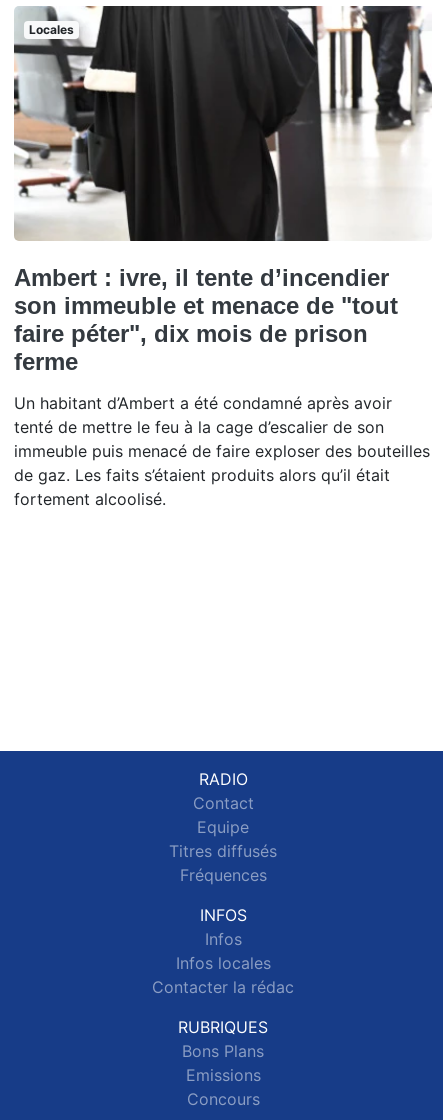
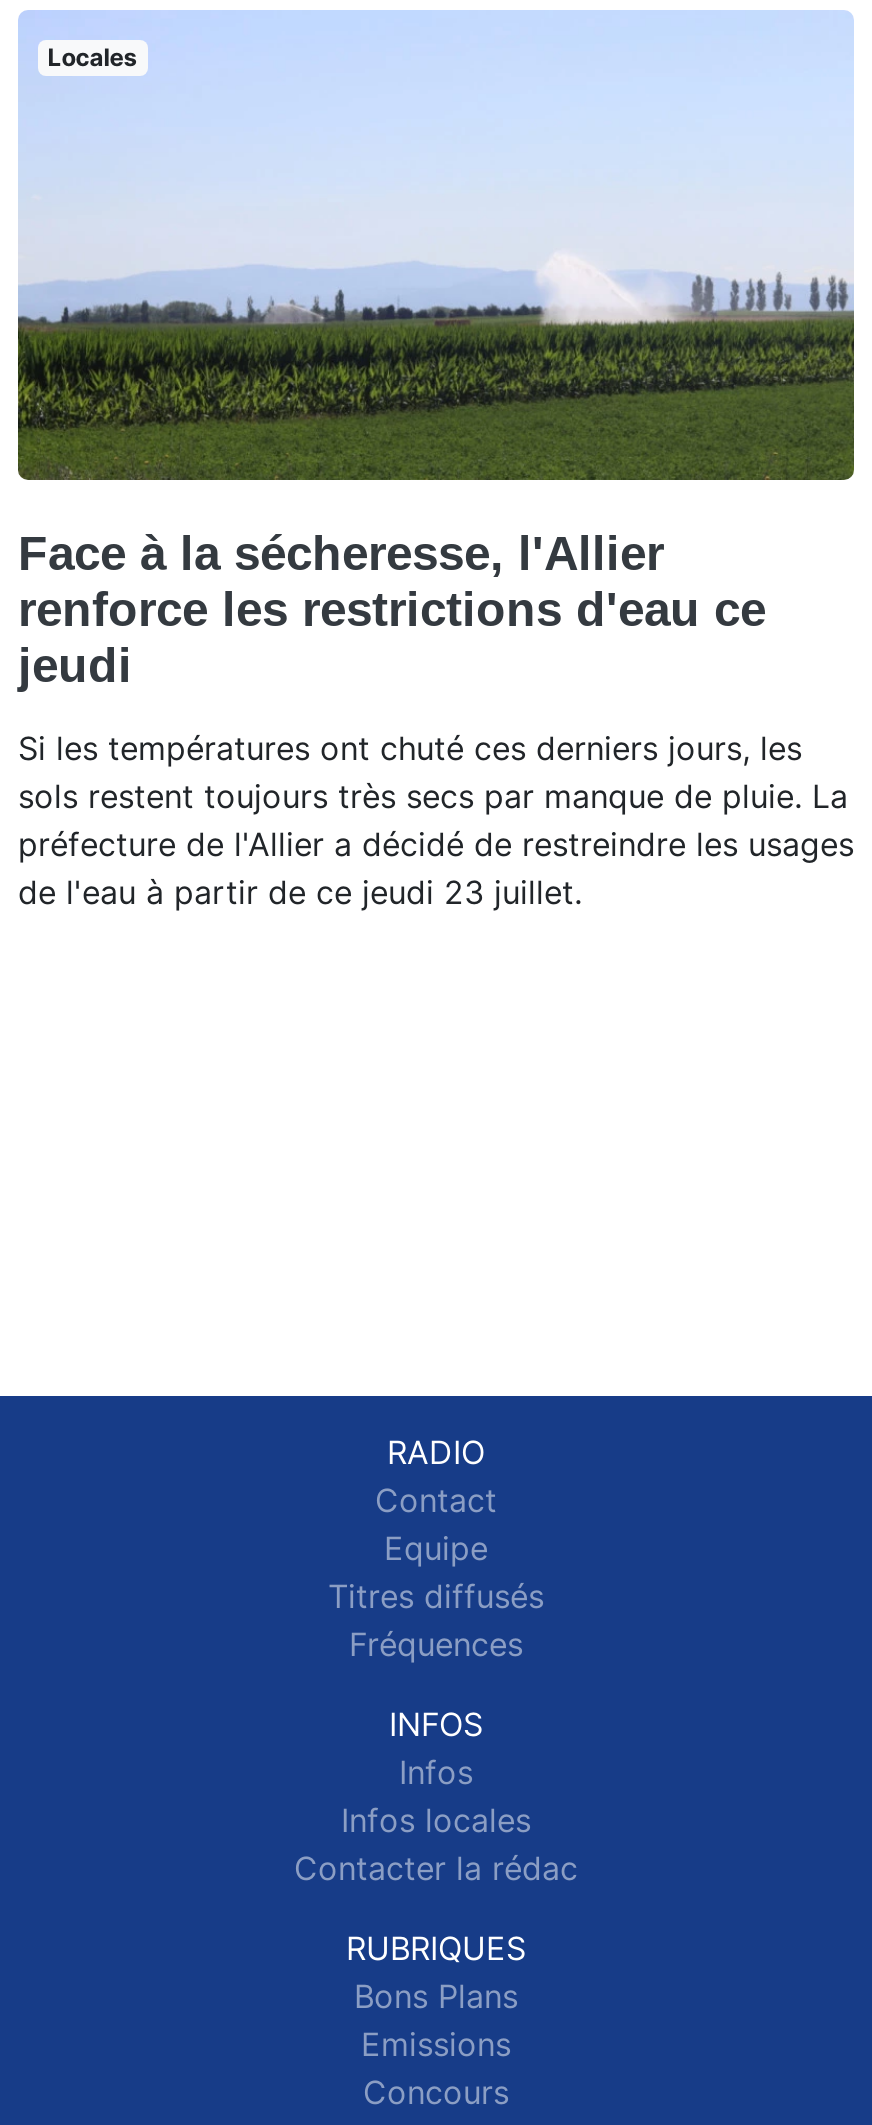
[13,5,433,375] [image] | Ambert : ivre, il tente d’incendier | son immeuble et menace de "tout | faire péter", dix mois de prison | ferme -> [16,10,856,692] [image] | Face à la sécheresse, l'Allier | renforce les restrictions d'eau ce | jeudi
[14,393,430,509] Un habitant d’Ambert a été condamné après avoir | tenté de mettre le feu à la cage d’escalier de son | immeuble puis menacé de faire exploser des bouteilles | de gaz. Les faits s’étaient produits alors qu’il était | fortement alcoolisé. -> [18,728,854,912] Si les températures ont chuté ces derniers jours, les | sols restent toujours très secs par manque de pluie. La | préfecture de l'Allier a décidé de restreindre les usages | de l'eau à partir de ce jeudi 23 juillet.

